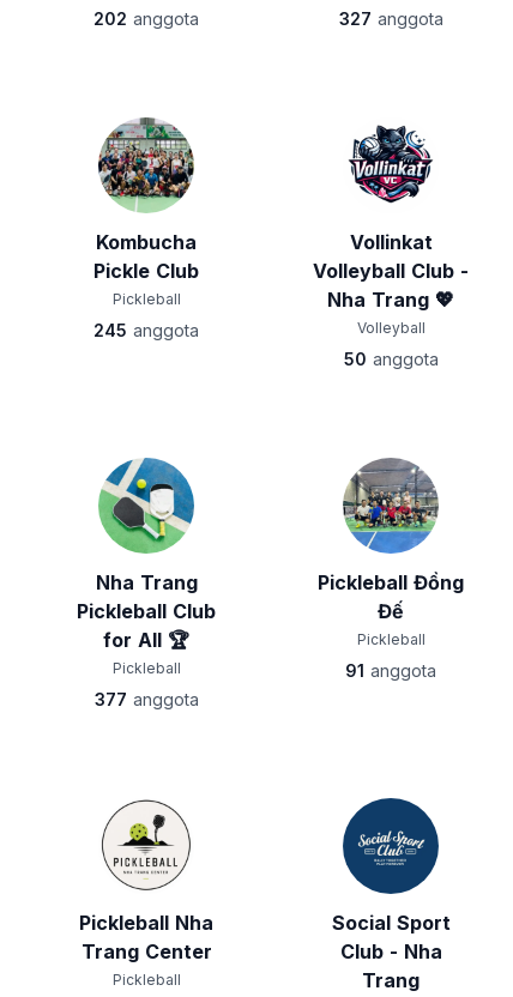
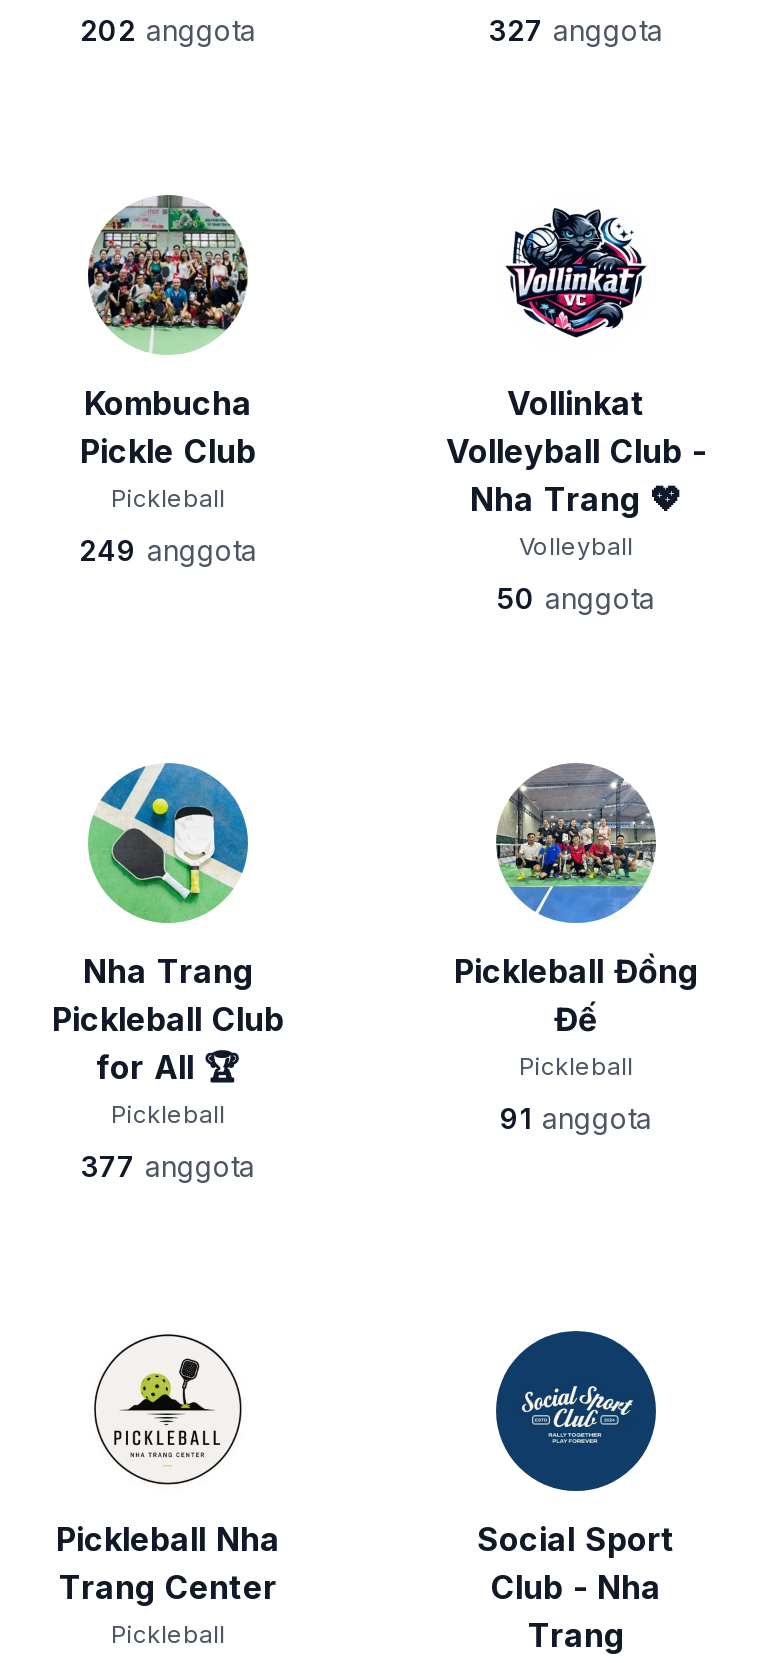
[93,320,199,340] 245 anggota -> [79,533,257,567] 249 anggota

